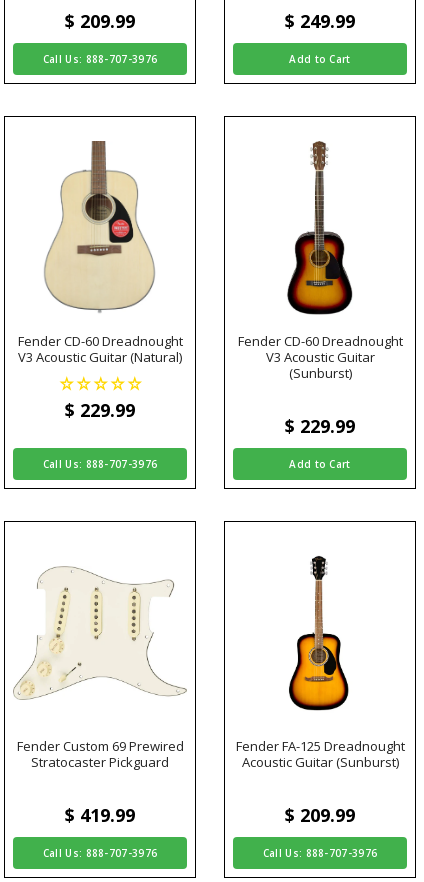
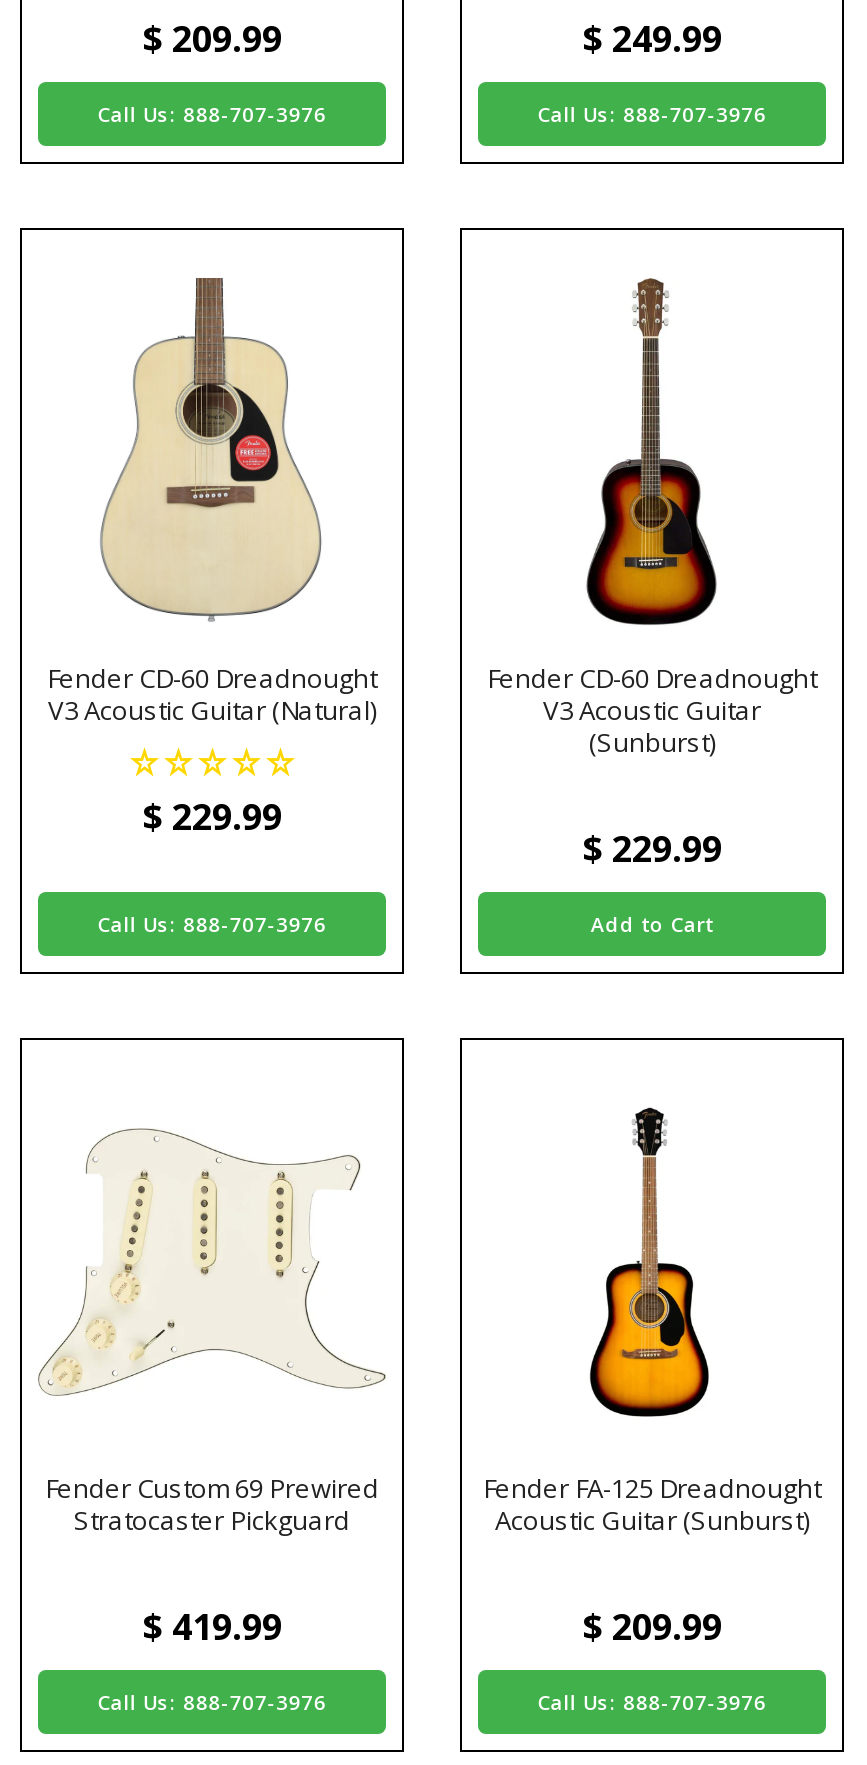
[289,52,351,66] Add to Cart -> [538,100,766,128] Call Us: 888-707-3976

